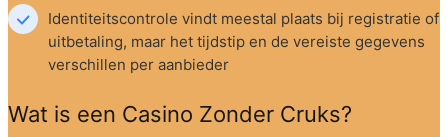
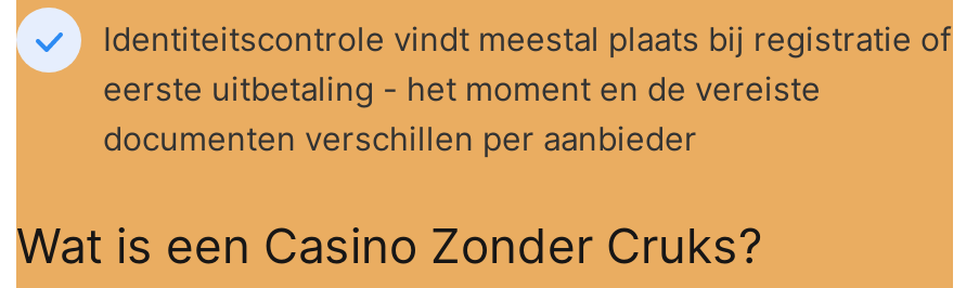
[48,32,425,74] uitbetaling, maar het tijdstip en de vereiste gegevens | verschillen per aanbieder -> [103,68,821,159] eerste uitbetaling - het moment en de vereiste | documenten verschillen per aanbieder

